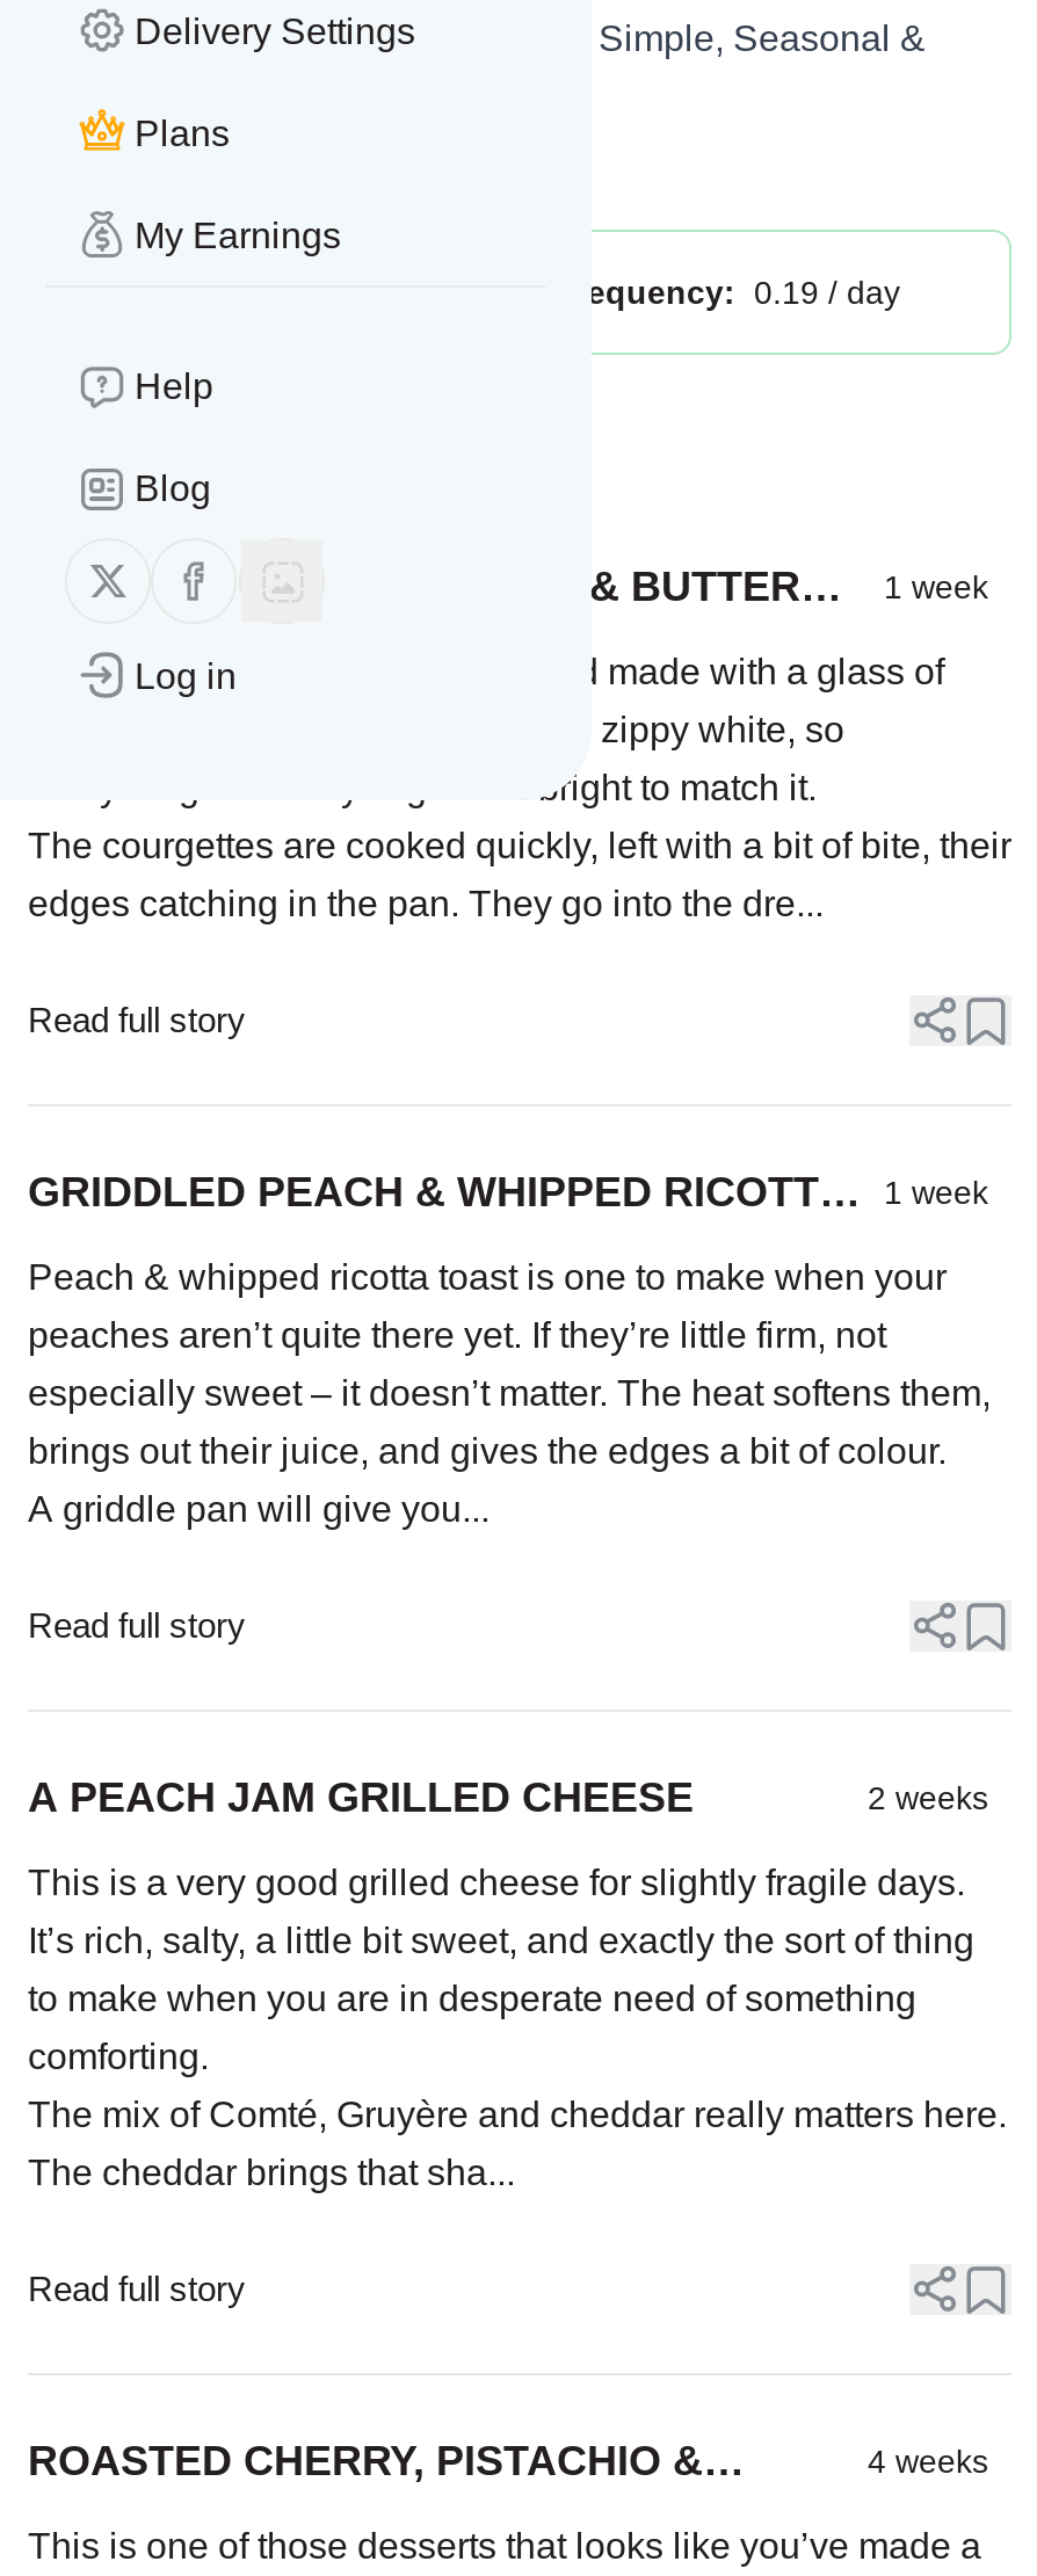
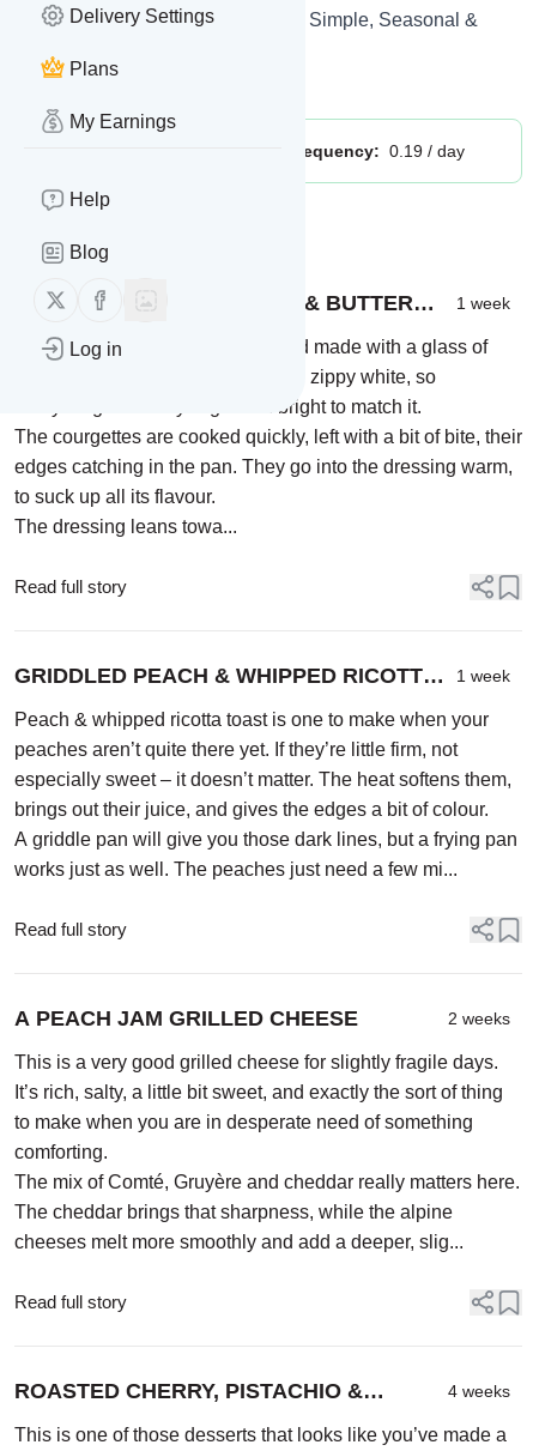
[28,884,824,923] edges catching in the pan. They go into the dre... -> [14,457,513,537] edges catching in the pan. They go into the dressing warm, | to suck up all its flavour. | The dressing leans towa...
[28,1489,490,1529] A griddle pan will give you... -> [14,829,517,879] A griddle pan will give you those dark lines, but a frying pan | works just as well. The peaches just need a few mi...
[28,2153,515,2192] The cheddar brings that sha... -> [14,1202,464,1252] The cheddar brings that sharpness, while the alpine | cheeses melt more smoothly and add a deeper, slig...

